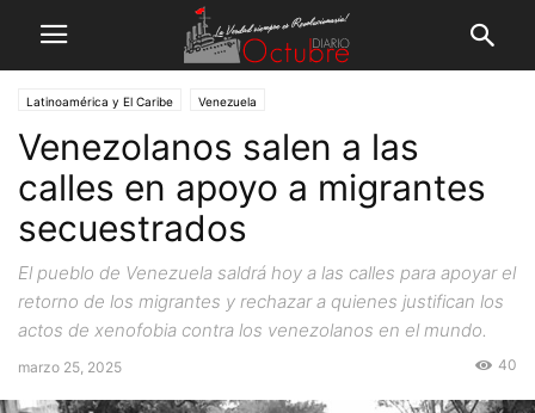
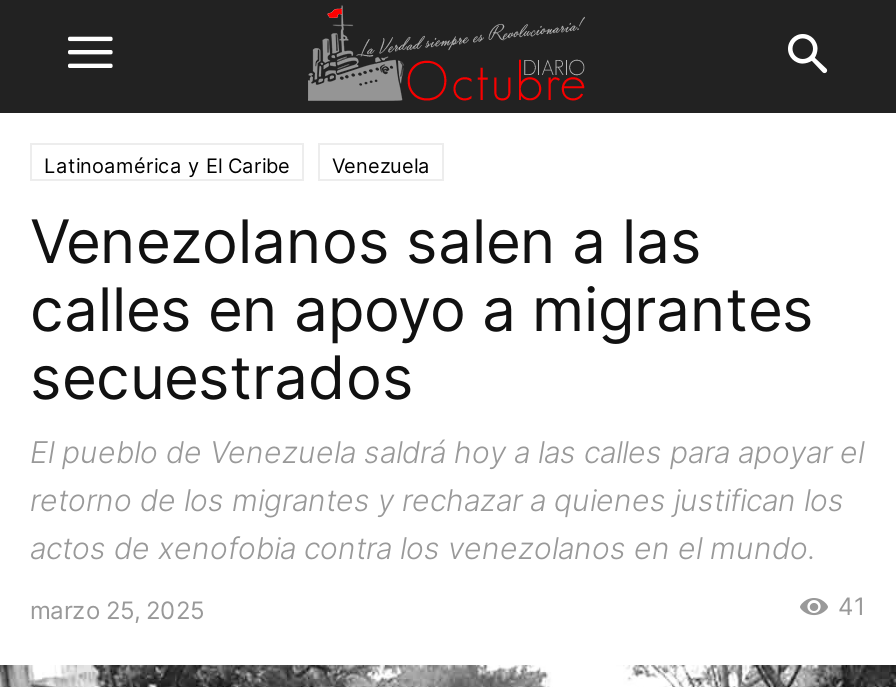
[498,356,517,374] 40 -> [838,591,866,621] 41

